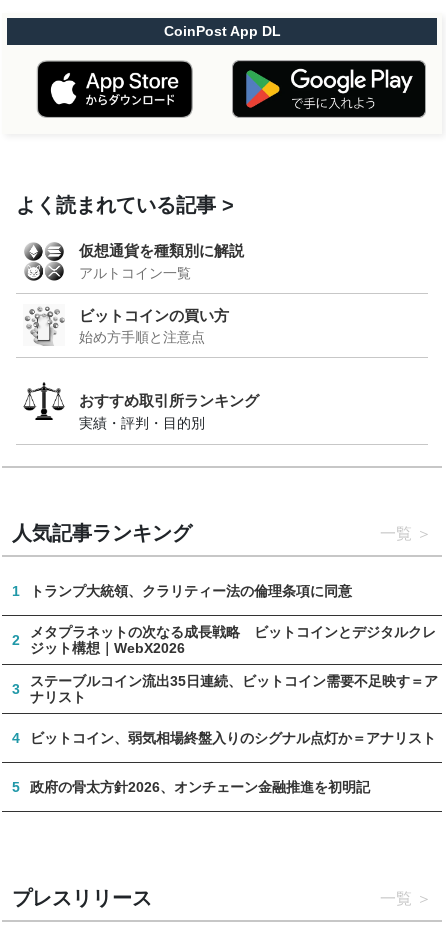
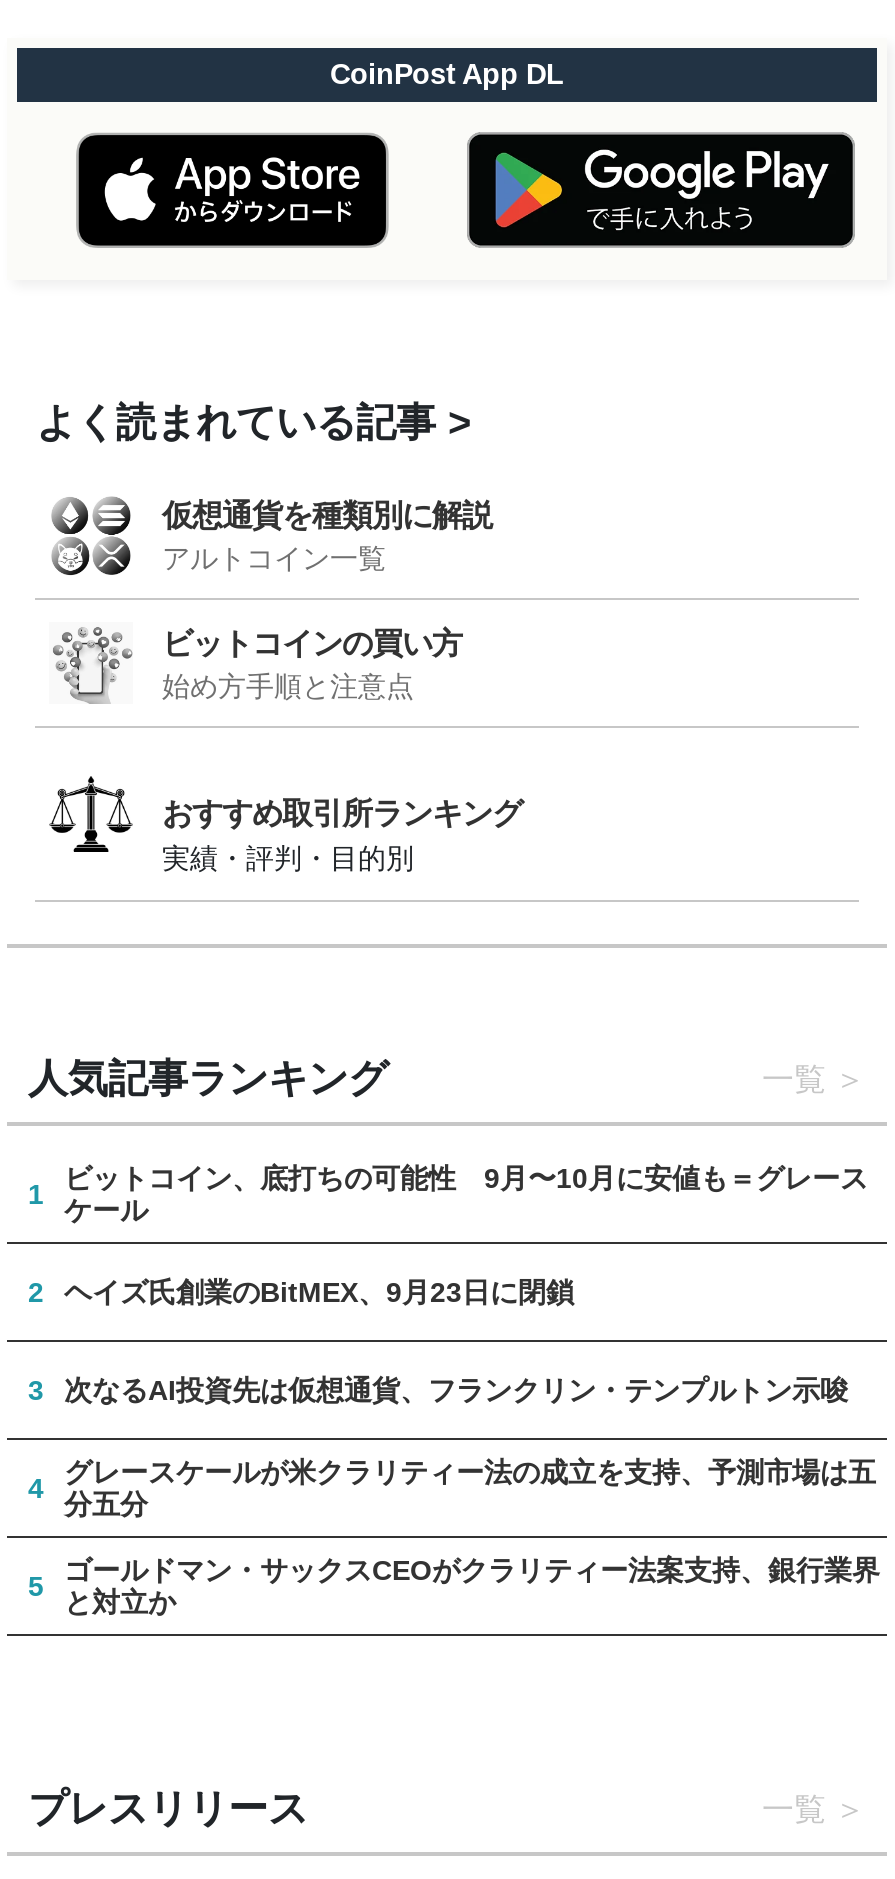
[30,583,352,599] トランプ大統領、クラリティー法の倫理条項に同意 -> [64,1162,868,1226] ビットコイン、底打ちの可能性 9月〜10月に安値も＝グレース | ケール
[30,624,436,656] メタプラネットの次なる成長戦略 ビットコインとデジタルクレ | ジット構想｜WebX2026 -> [64,1276,574,1308] ヘイズ氏創業のBitMEX、9月23日に閉鎖
[30,673,438,705] ステーブルコイン流出35日連続、ビットコイン需要不足映す＝ア | ナリスト -> [64,1374,848,1406] 次なるAI投資先は仮想通貨、フランクリン・テンプルトン示唆
[30,730,436,746] ビットコイン、弱気相場終盤入りのシグナル点灯か＝アナリスト -> [64,1456,876,1520] グレースケールが米クラリティー法の成立を支持、予測市場は五 | 分五分
[30,779,370,795] 政府の骨太方針2026、オンチェーン金融推進を初明記 -> [64,1554,880,1618] ゴールドマン・サックスCEOがクラリティー法案支持、銀行業界 | と対立か

